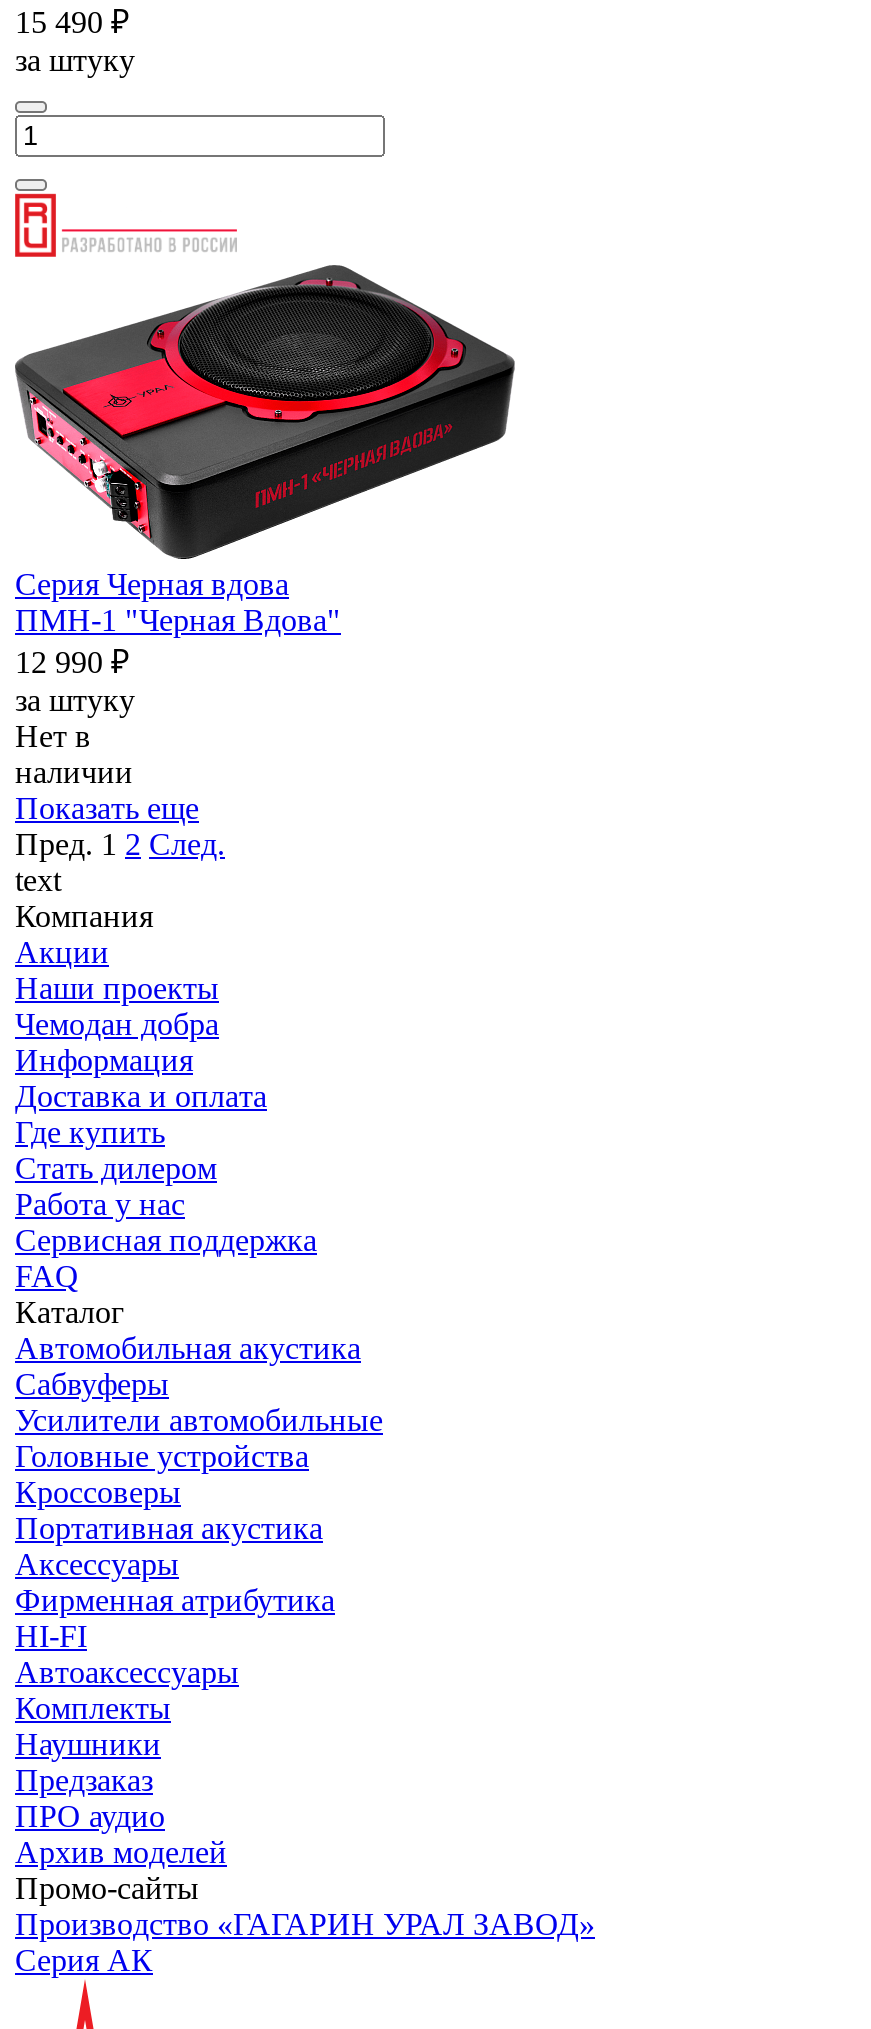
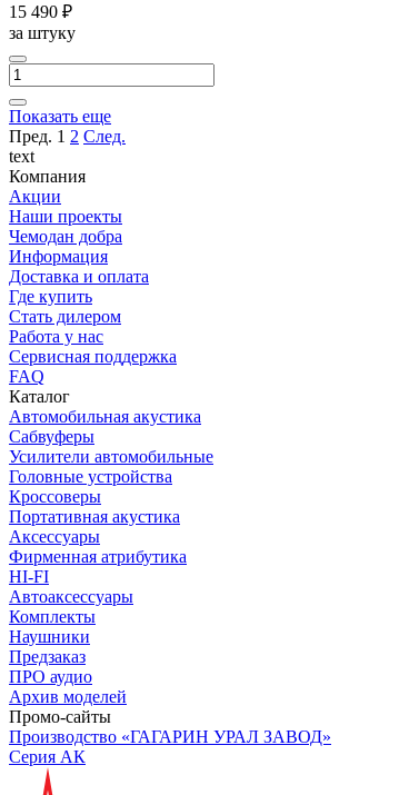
[13,192,517,790] [image] | Серия Черная вдова | ПМН-1 "Черная Вдова" | 12 990 ₽ | за штуку | Нет в | наличии -> none

